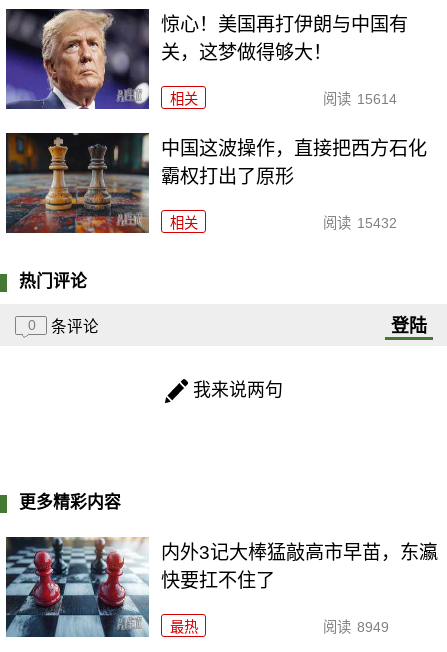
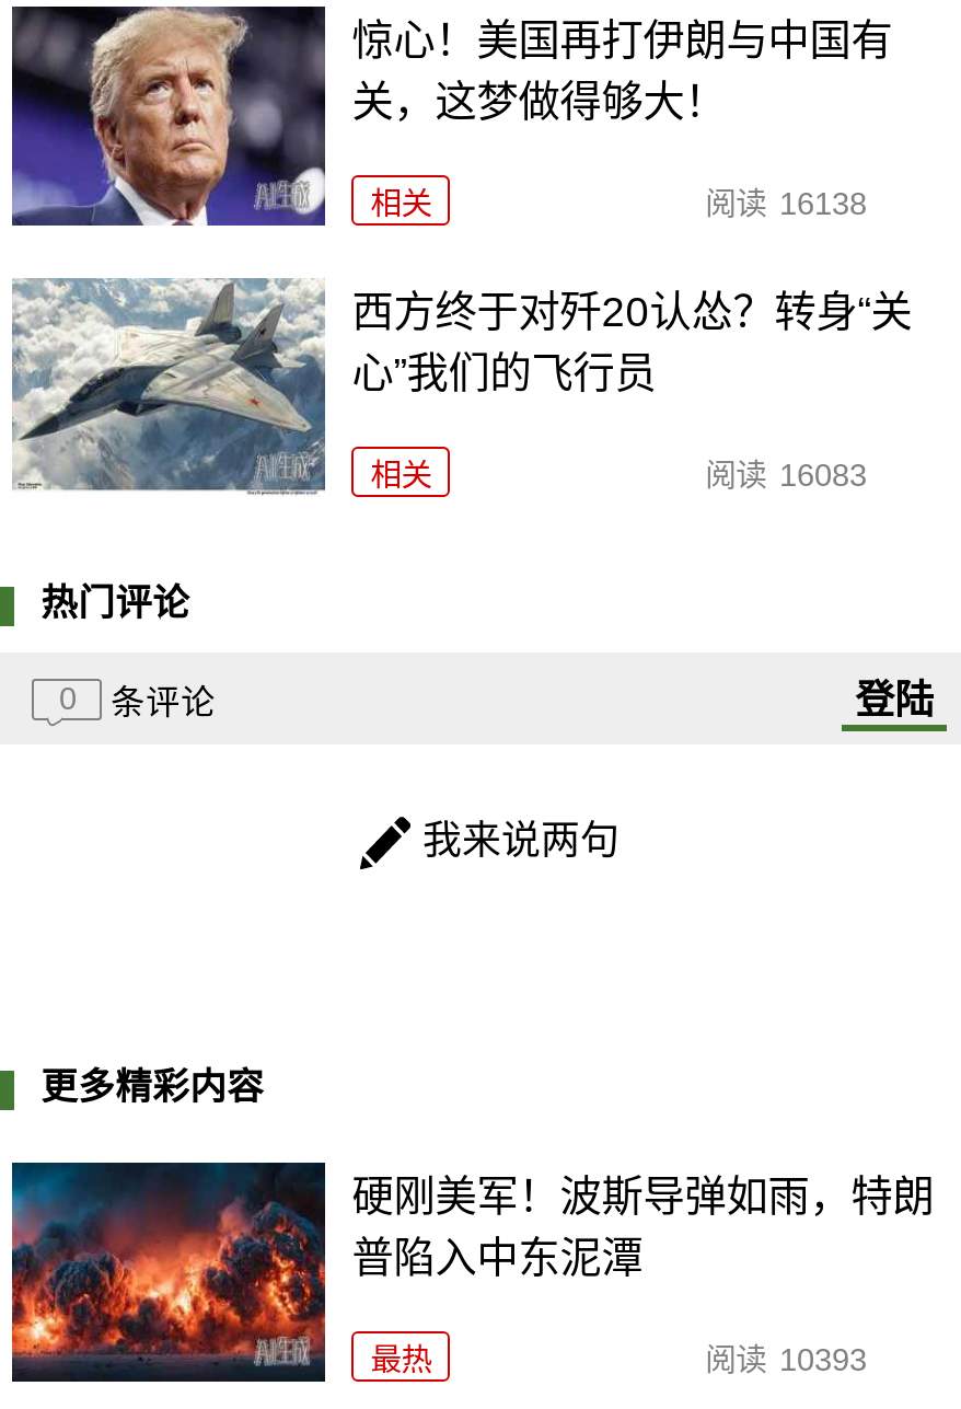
[323,91,396,107] 阅读 15614 -> [705,186,867,221] 阅读 16138
[5,132,427,234] [image] | 中国这波操作，直接把西方石化 | 霸权打出了原形 -> [12,278,912,497] [image] | 西方终于对歼20认怂？转身“关 | 心”我们的飞行员
[323,215,396,231] 阅读 15432 -> [705,457,867,492] 阅读 16083
[5,536,438,638] [image] | 内外3记大棒猛敲高市早苗，东瀛 | 快要扛不住了 -> [10,1160,934,1384] [image] | 硬刚美军！波斯导弹如雨，特朗 | 普陷入中东泥潭
[323,619,388,635] 阅读 8949 -> [705,1343,867,1378] 阅读 10393

